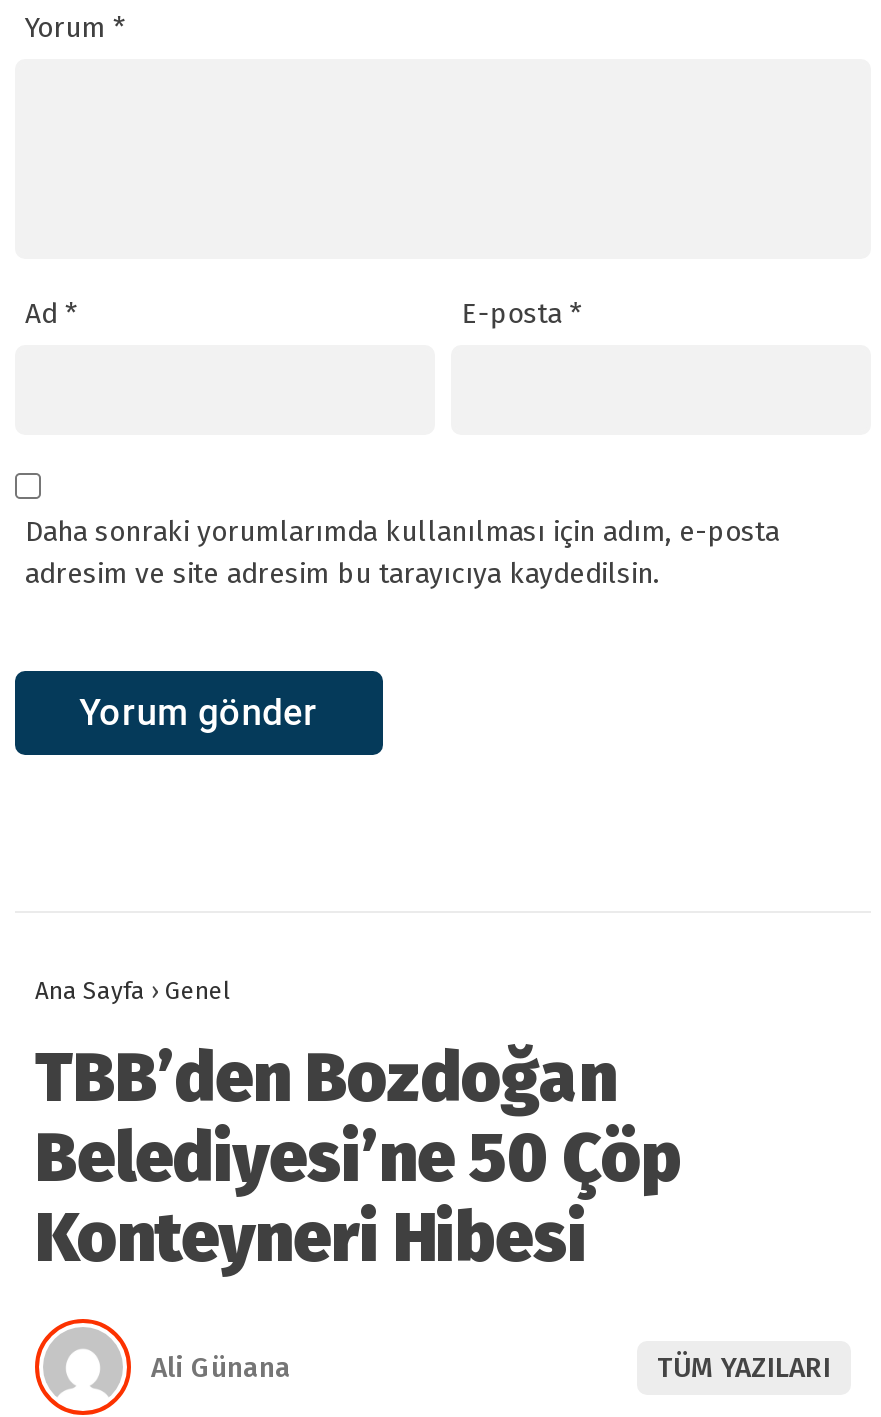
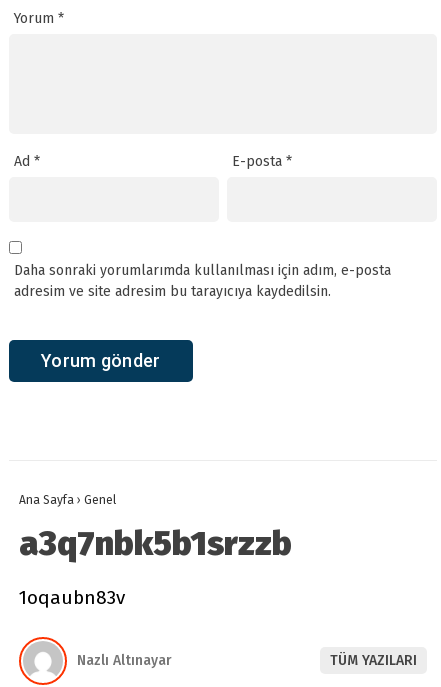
[35,1038,681,1385] TBB’den Bozdoğan | Belediyesi’ne 50 Çöp | Konteyneri Hibesi | Ali Günana -> [19,523,292,669] a3q7nbk5b1srzzb | 1oqaubn83v | Nazlı Altınayar

